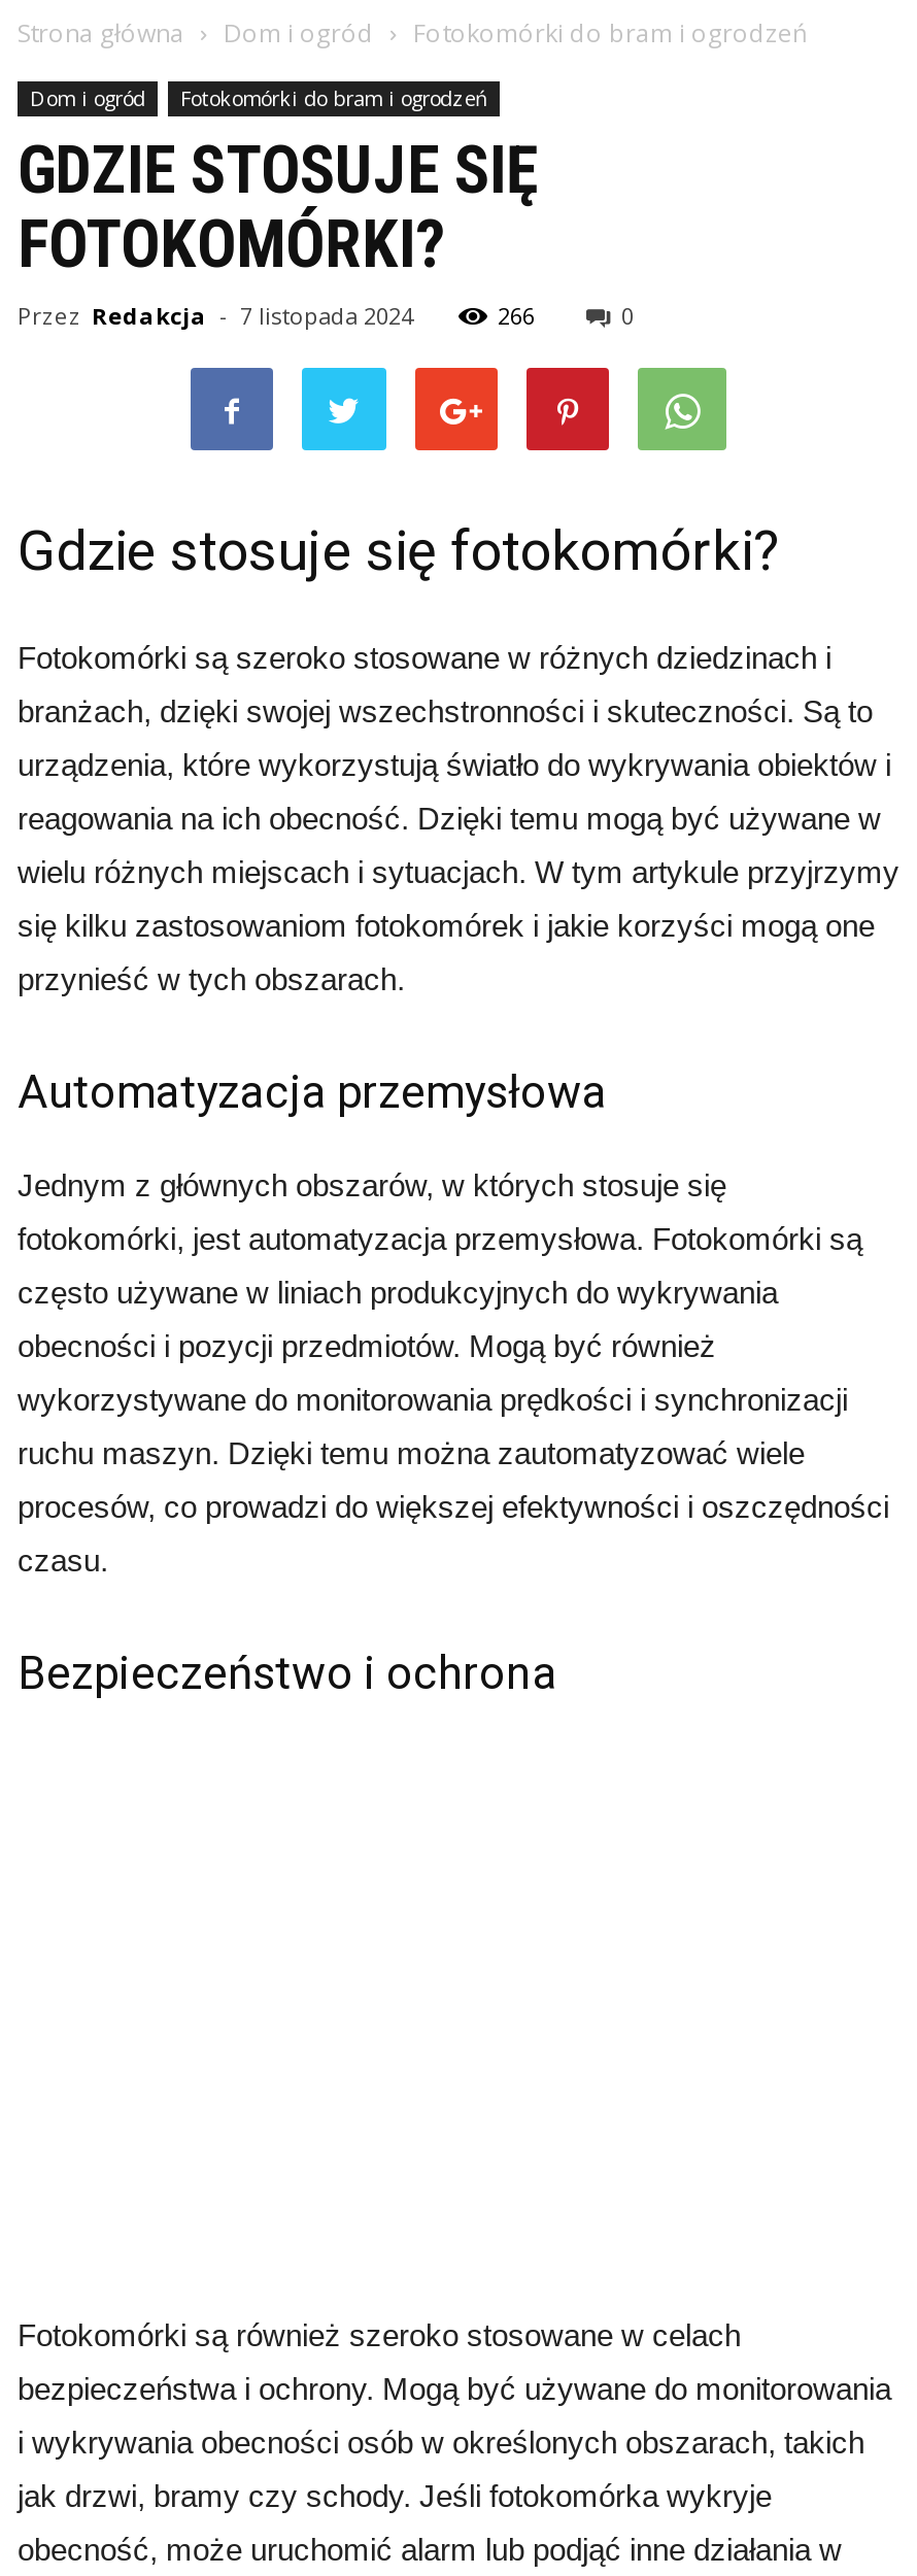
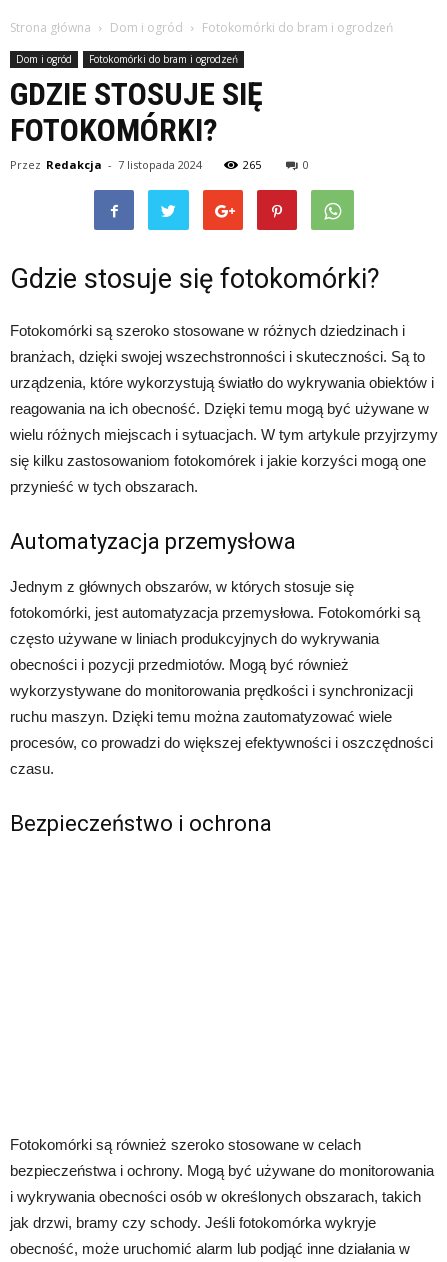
[498,300,535,331] 266 -> [243,157,261,172] 265

